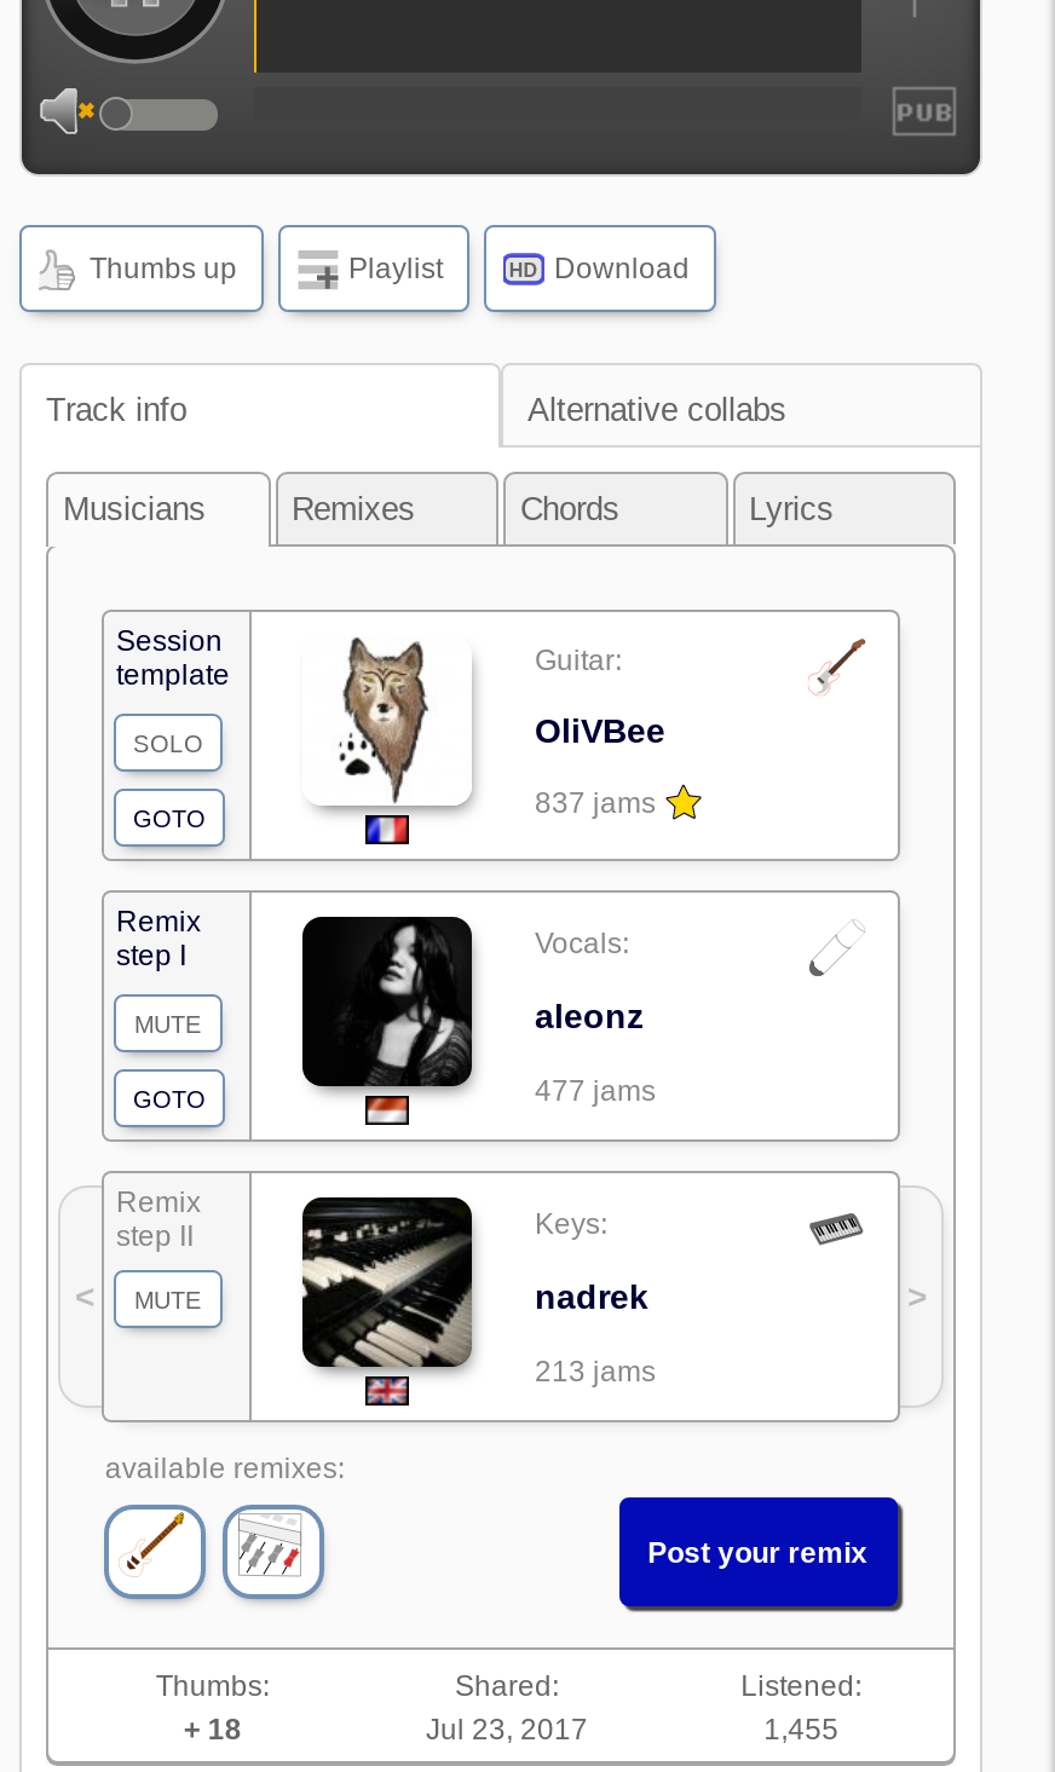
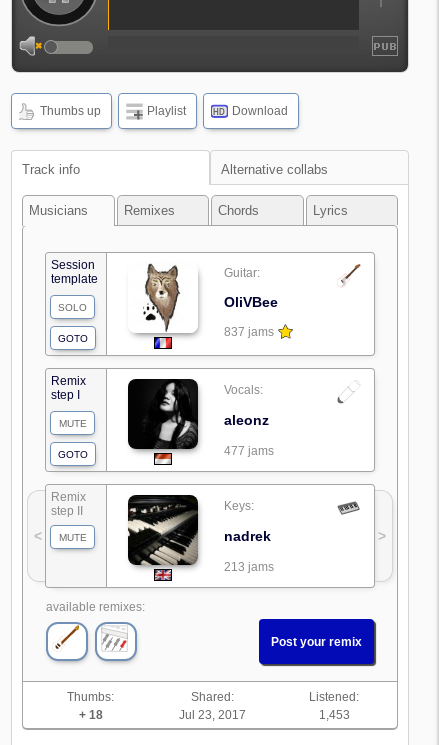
[764,1714,839,1748] 1,455 -> [319,708,350,722] 1,453

